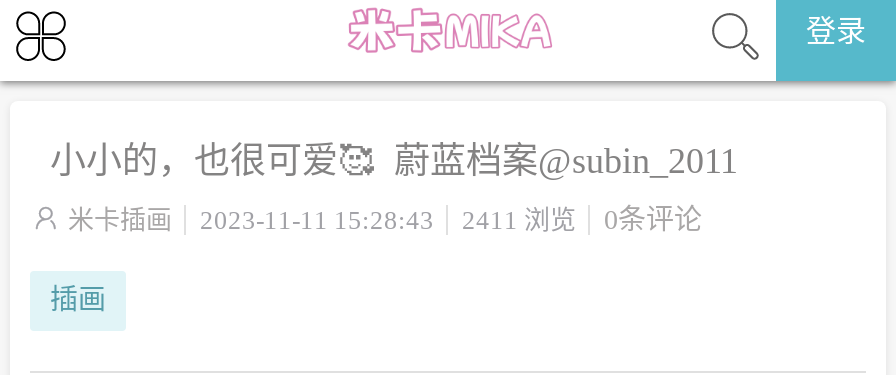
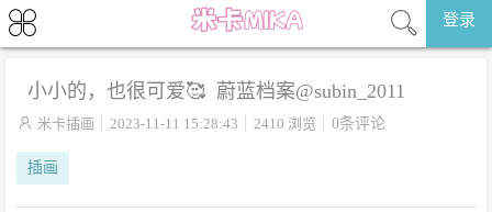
[462,205,576,235] 2411 浏览 -> [254,115,316,132] 2410 浏览

